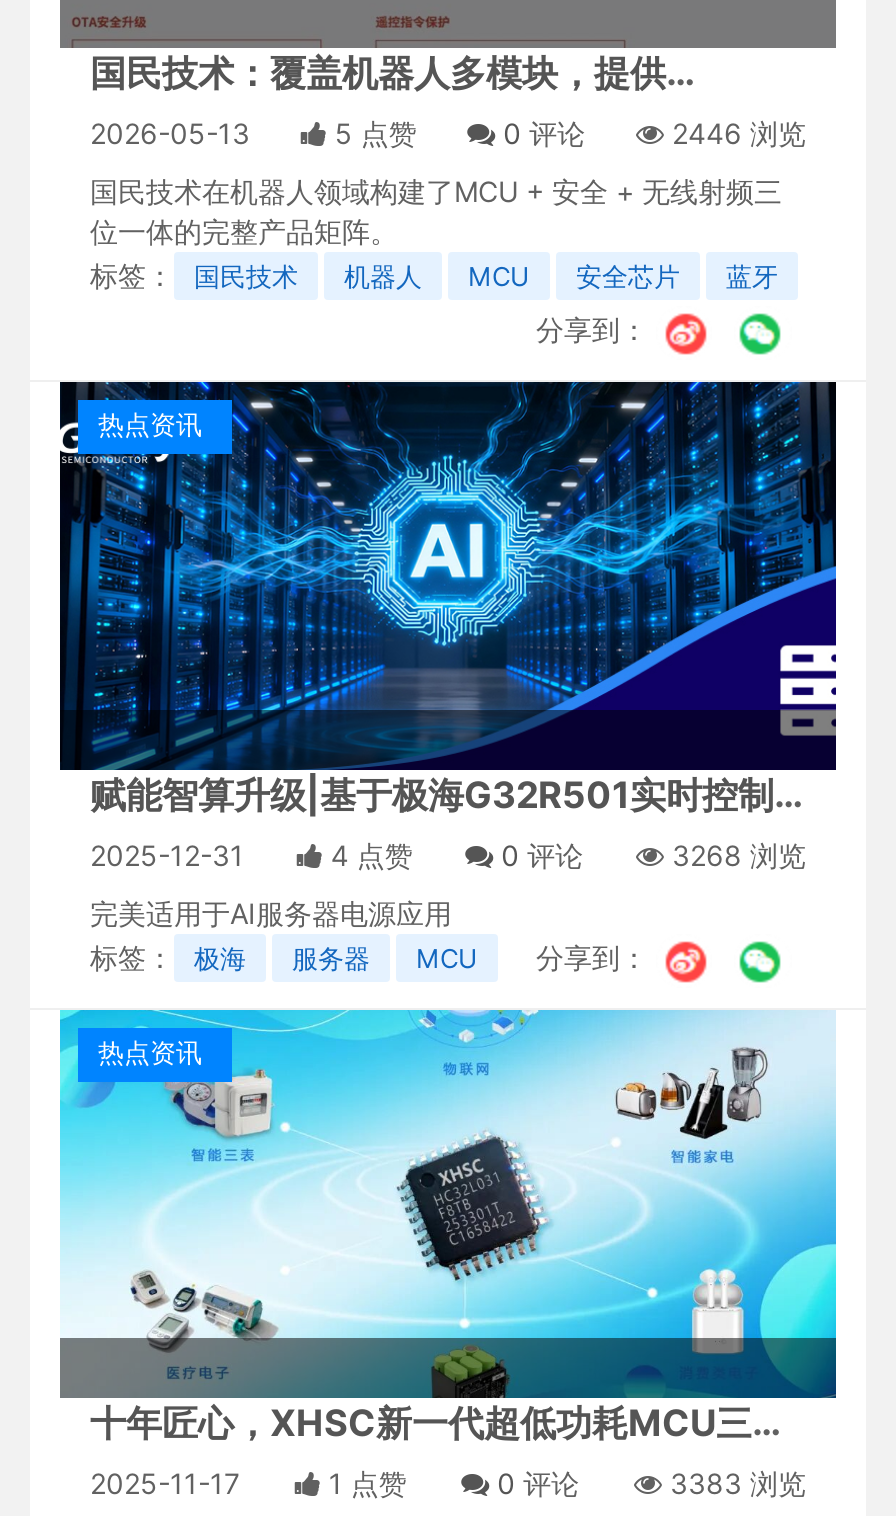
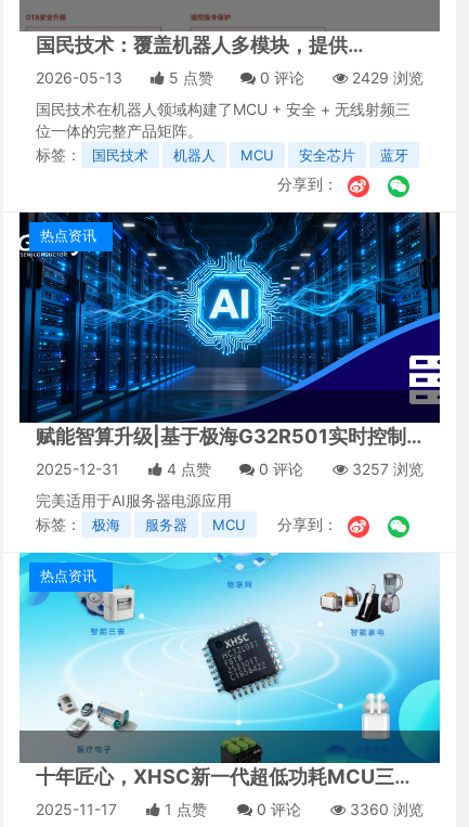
[664,116,806,150] 2446 浏览 -> [348,68,424,87] 2429 浏览
[664,838,806,872] 3268 浏览 -> [348,460,424,478] 3257 浏览
[662,1466,806,1500] 3383 浏览 -> [346,800,424,818] 3360 浏览

